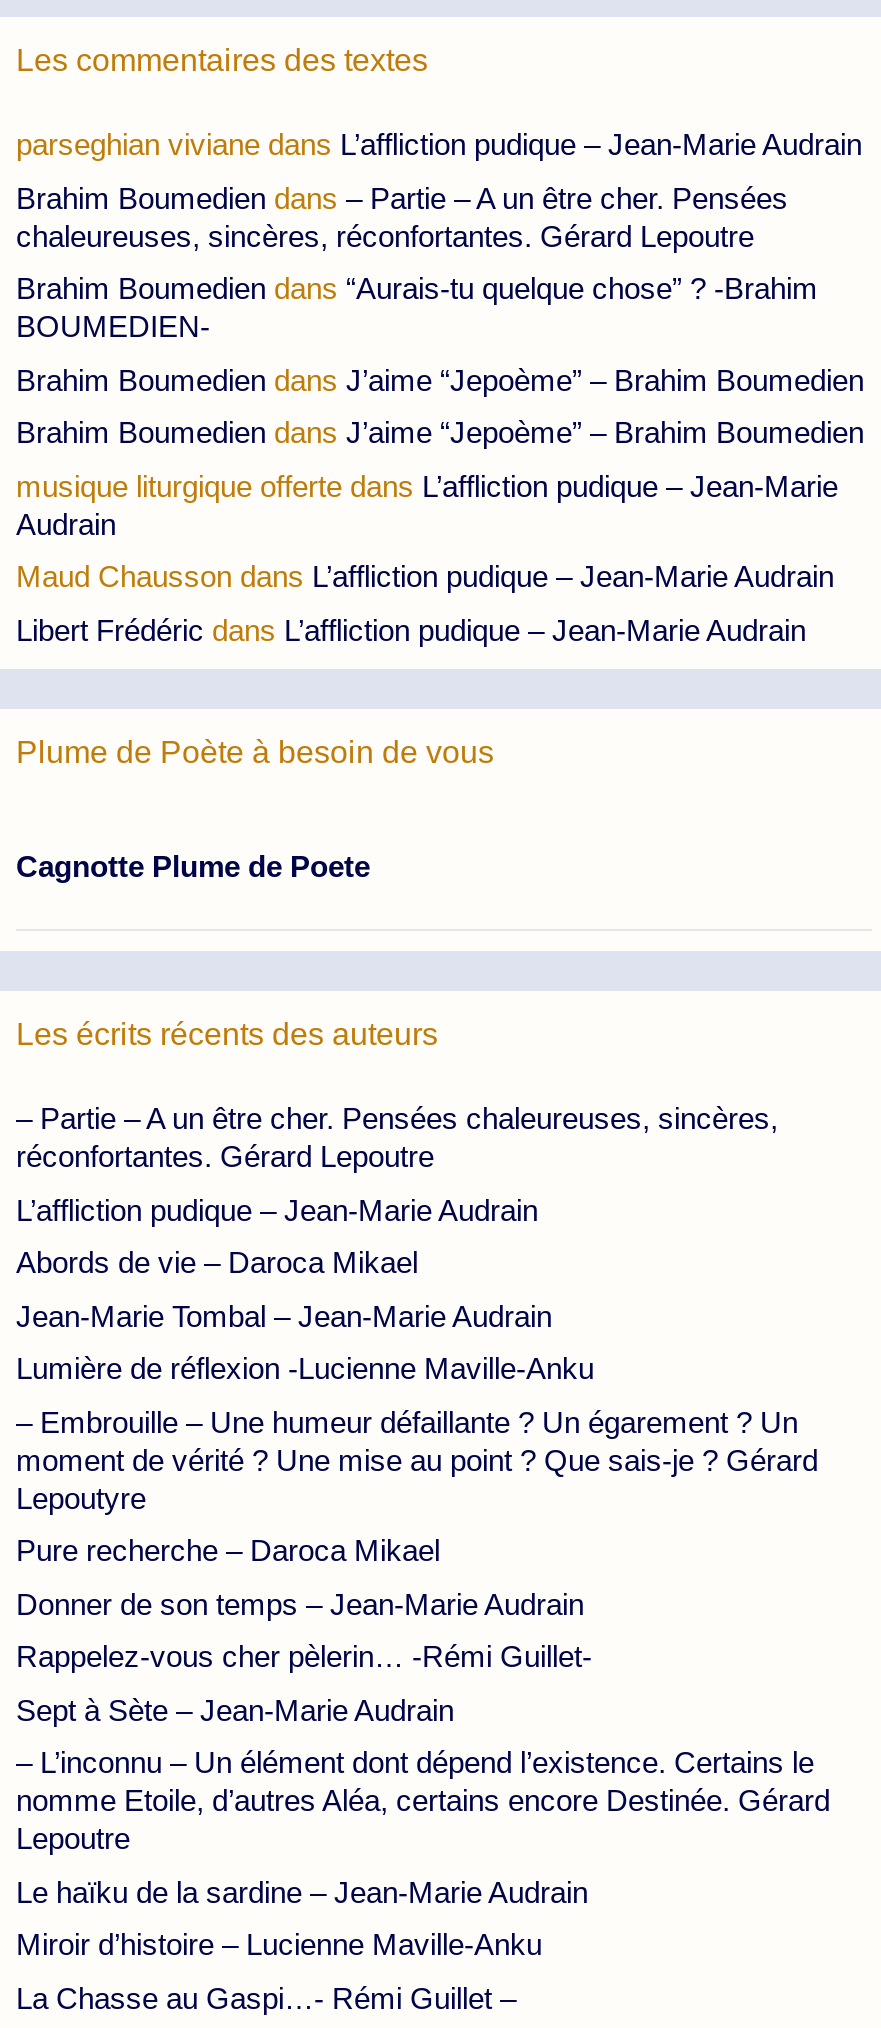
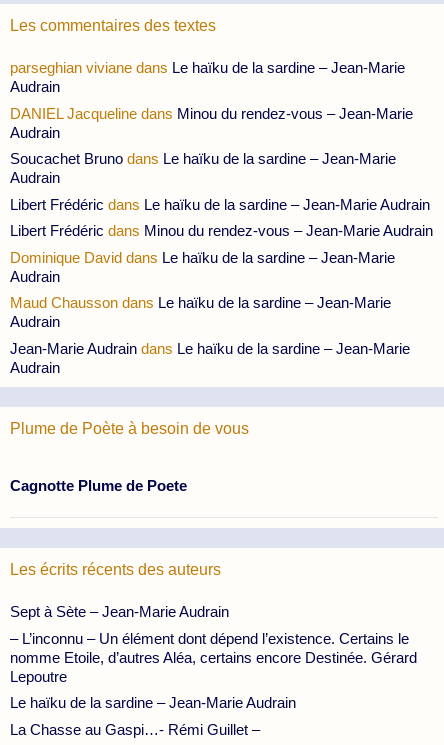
[16,128,864,503] parseghian viviane dans L’affliction pudique – Jean-Marie Audrain | Brahim Boumedien dans – Partie – A un être cher. Pensées | chaleureuses, sincères, réconfortantes. Gérard Lepoutre | Brahim Boumedien dans “Aurais-tu quelque chose” ? -Brahim | BOUMEDIEN- | Brahim Boumedien dans J’aime “Jepoème” – Brahim Boumedien | Brahim Boumedien dans J’aime “Jepoème” – Brahim Boumedien | musique liturgique offerte dans L’affliction pudique – Jean-Marie -> [10,59,405,76] parseghian viviane dans Le haïku de la sardine – Jean-Marie
[16,560,834,647] Maud Chausson dans L’affliction pudique – Jean-Marie Audrain | Libert Frédéric dans L’affliction pudique – Jean-Marie Audrain -> [10,105,433,376] DANIEL Jacqueline dans Minou du rendez-vous – Jean-Marie | Audrain | Soucachet Bruno dans Le haïku de la sardine – Jean-Marie | Audrain | Libert Frédéric dans Le haïku de la sardine – Jean-Marie Audrain | Libert Frédéric dans Minou du rendez-vous – Jean-Marie Audrain | Dominique David dans Le haïku de la sardine – Jean-Marie | Audrain | Maud Chausson dans Le haïku de la sardine – Jean-Marie | Audrain | Jean-Marie Audrain dans Le haïku de la sardine – Jean-Marie | Audrain
moved [16,735,494,1052] -> [10,420,249,578]: Plume de Poète à besoin de vous | Cagnotte Plume de Poete | Les écrits récents des auteurs
[16,1102,818,1674] – Partie – A un être cher. Pensées chaleureuses, sincères, | réconfortantes. Gérard Lepoutre | L’affliction pudique – Jean-Marie Audrain | Abords de vie – Daroca Mikael | Jean-Marie Tombal – Jean-Marie Audrain | Lumière de réflexion -Lucienne Maville-Anku | – Embrouille – Une humeur défaillante ? Un égarement ? Un | moment de vérité ? Une mise au point ? Que sais-je ? Gérard | Lepoutyre | Pure recherche – Daroca Mikael | Donner de son temps – Jean-Marie Audrain | Rappelez-vous cher pèlerin… -Rémi Guillet- -> none
[16,1928,542,1962] Miroir d’histoire – Lucienne Maville-Anku -> none

